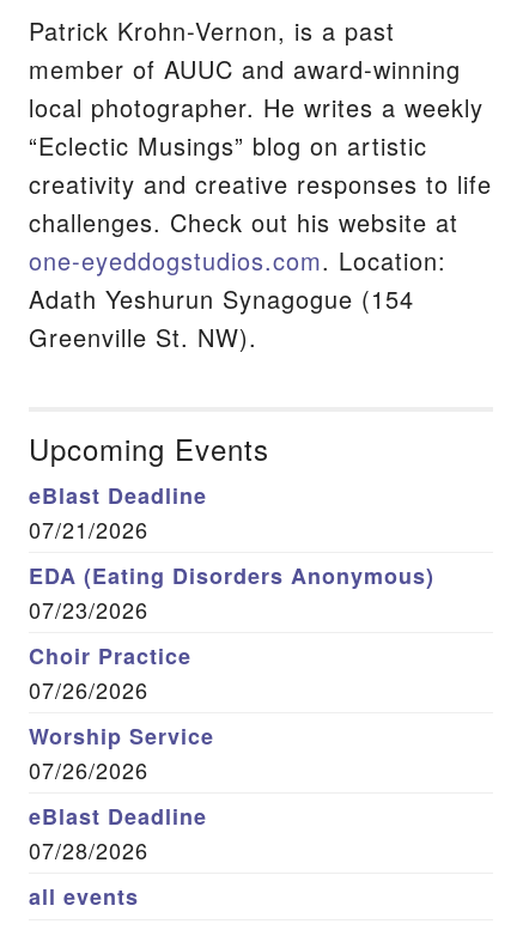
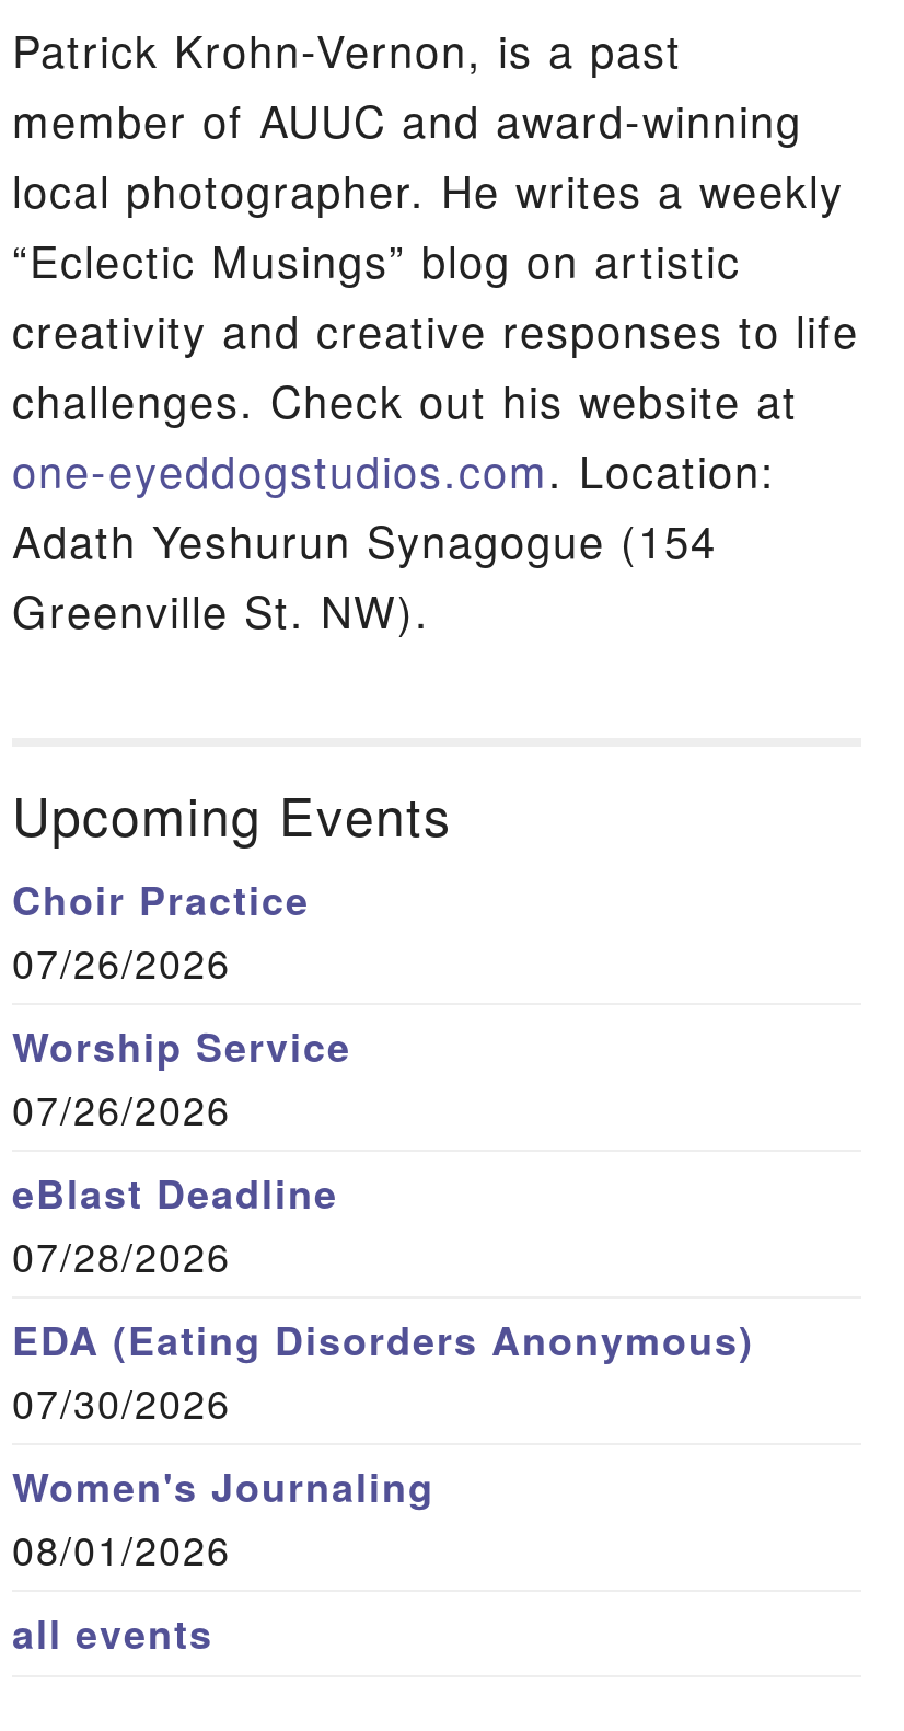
[29,480,207,625] eBlast Deadline | 07/21/2026 | 07/23/2026 -> none
moved [29,560,434,591] -> [12,1312,754,1369]: EDA (Eating Disorders Anonymous)
moved [29,640,214,865] -> [12,872,351,1283]: Choir Practice | 07/26/2026 | Worship Service | 07/26/2026 | eBlast Deadline | 07/28/2026
none -> [12,1373,434,1577] 07/30/2026 | Women's Journaling | 08/01/2026

